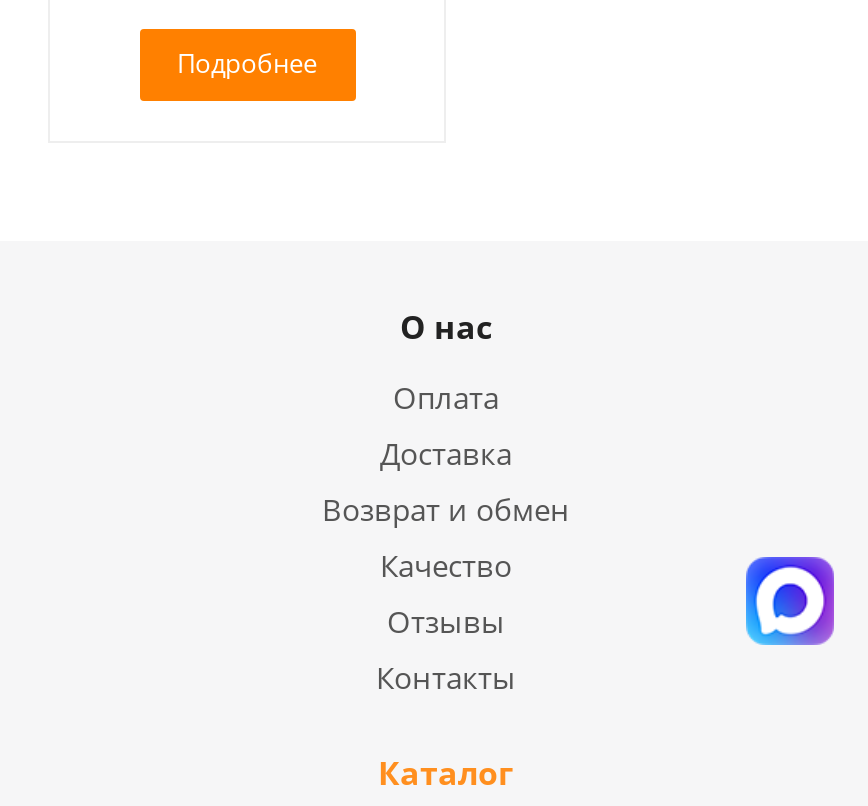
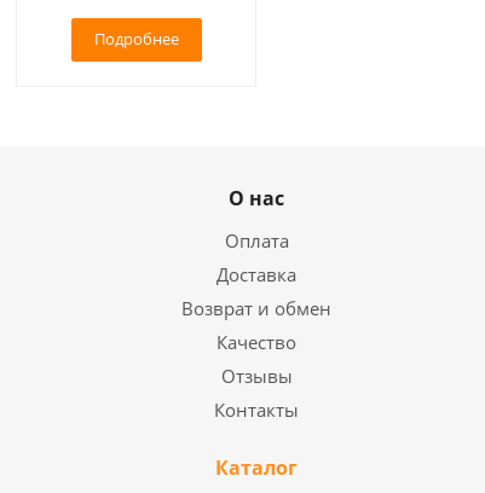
[744,555,836,647] [image] -> none

